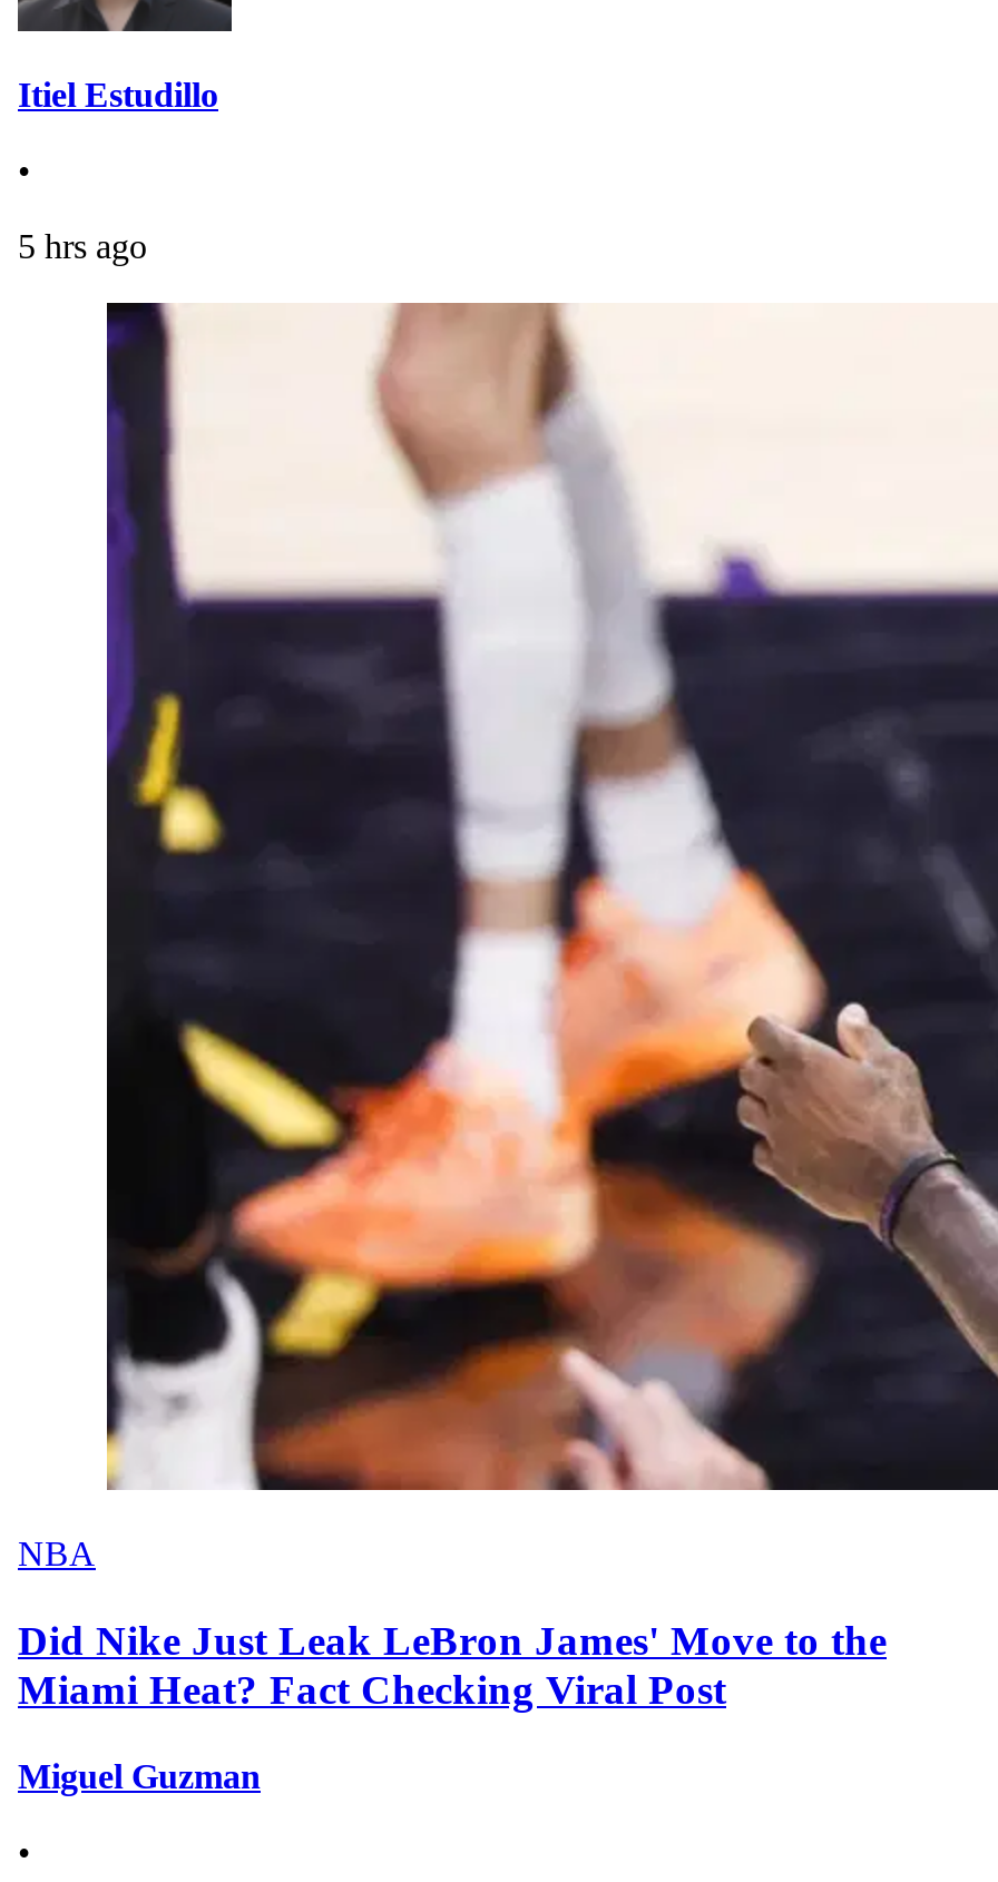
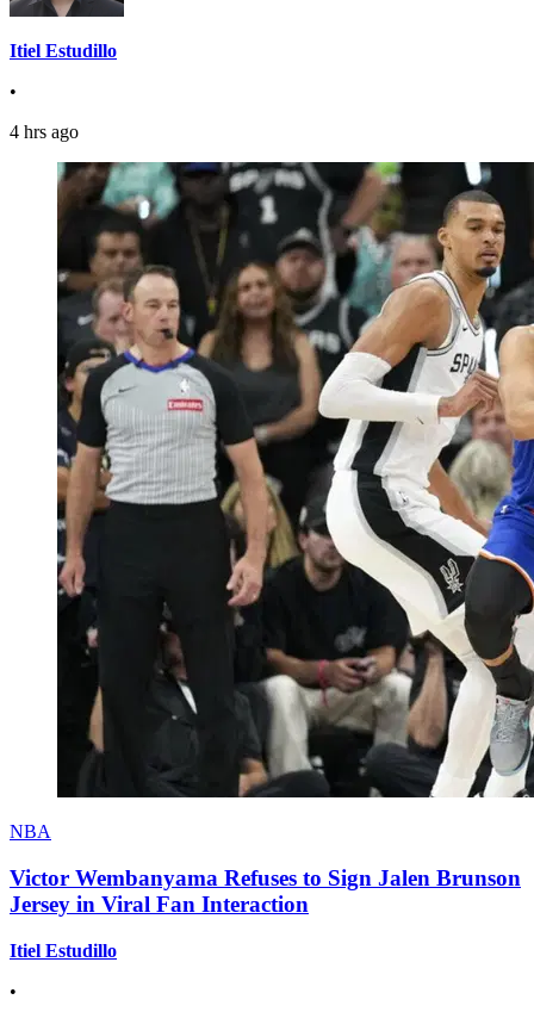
[18,228,147,266] 5 hrs ago -> [10,122,79,142] 4 hrs ago
[105,301,991,1492] [image] -> [56,161,530,799] [image]
[18,1617,887,1713] Did Nike Just Leak LeBron James' Move to the | Miami Heat? Fact Checking Viral Post -> [10,866,521,917] Victor Wembanyama Refuses to Sign Jalen Brunson | Jersey in Viral Fan Interaction
[18,1757,261,1795] Miguel Guzman -> [10,940,117,961] Itiel Estudillo

